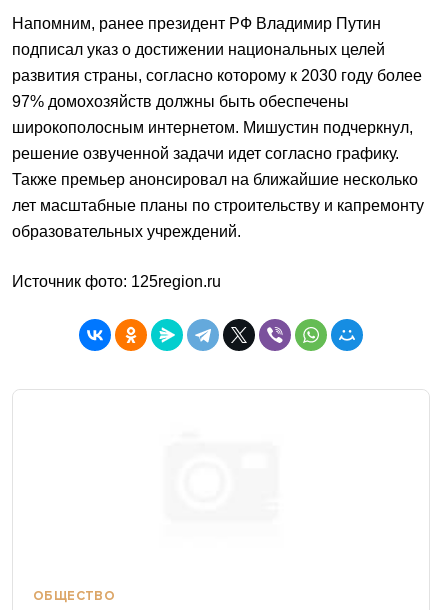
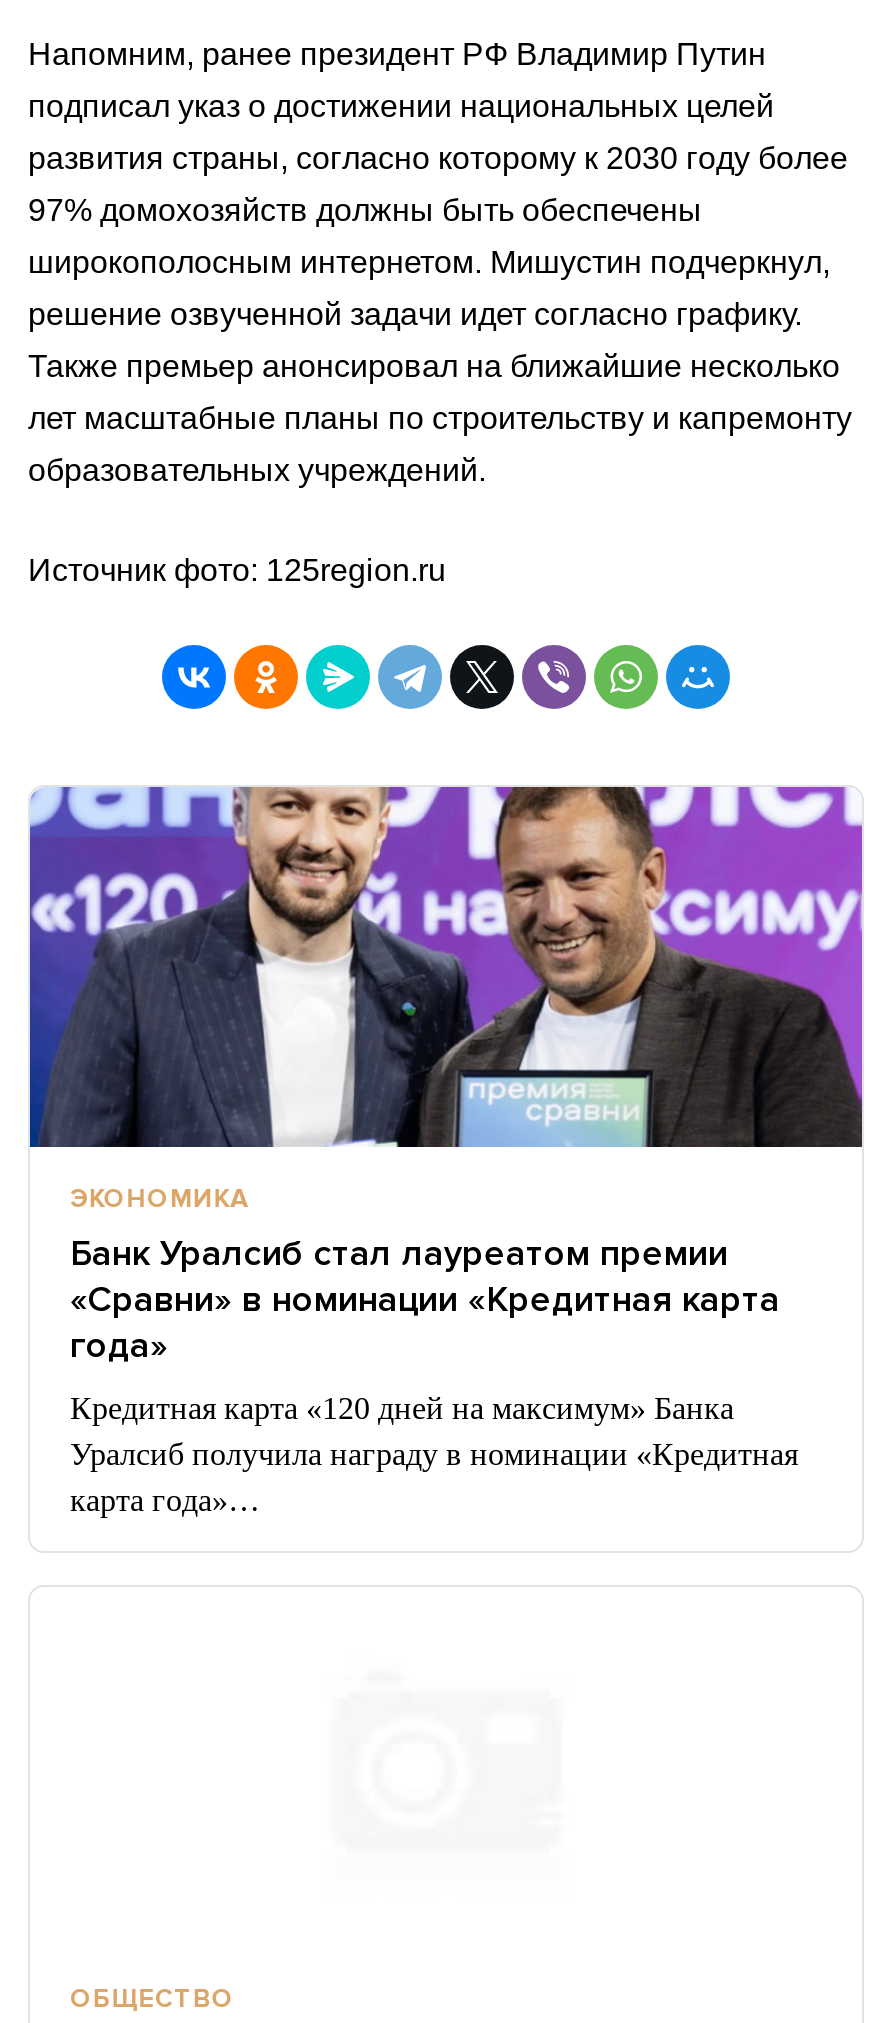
none -> [28,785,864,1516] [image] | ЭКОНОМИКА | Банк Уралсиб стал лауреатом премии | «Сравни» в номинации «Кредитная карта | года» | Кредитная карта «120 дней на максимум» Банка | Уралсиб получила награду в номинации «Кредитная | карта года»…

